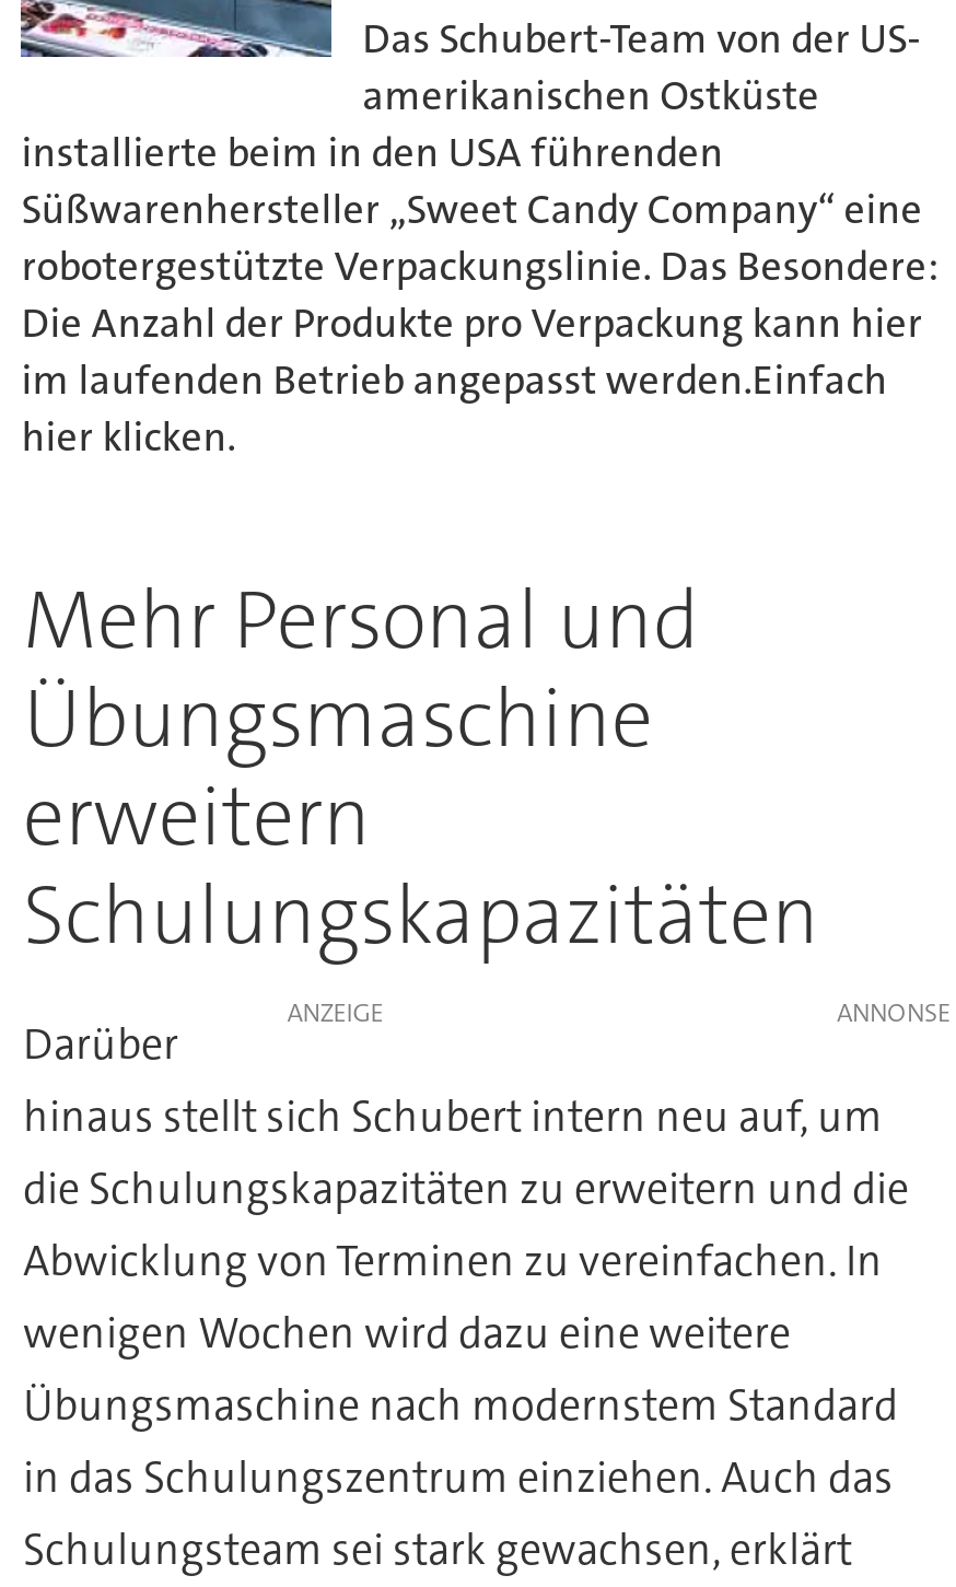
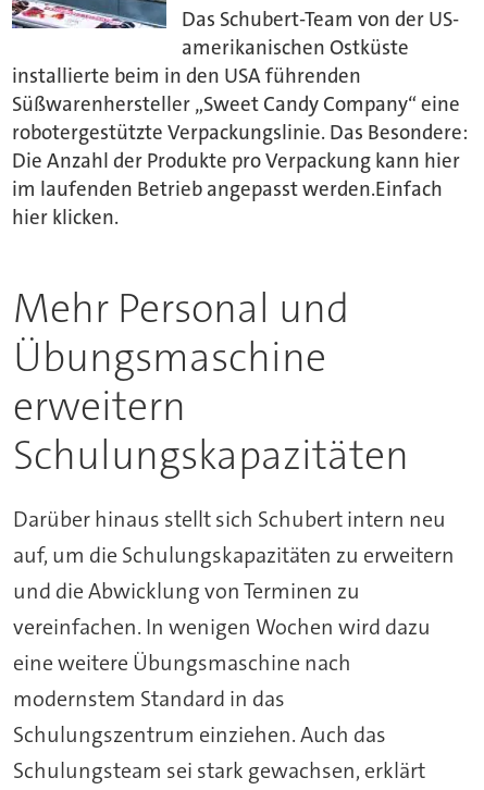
[23,995,909,1505] ANZEIGE | Darüber | hinaus stellt sich Schubert intern neu auf, um | die Schulungskapazitäten zu erweitern und die | Abwicklung von Terminen zu vereinfachen. In | wenigen Wochen wird dazu eine weitere | Übungsmaschine nach modernstem Standard | in das Schulungszentrum einziehen. Auch das -> [13,505,455,749] Darüber hinaus stellt sich Schubert intern neu | auf, um die Schulungskapazitäten zu erweitern | und die Abwicklung von Terminen zu | vereinfachen. In wenigen Wochen wird dazu | eine weitere Übungsmaschine nach | modernstem Standard in das | Schulungszentrum einziehen. Auch das

